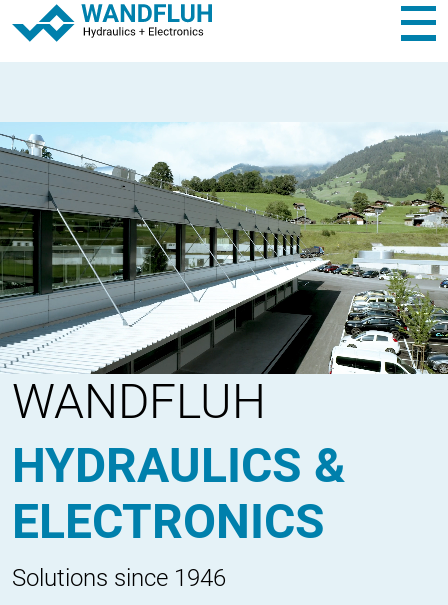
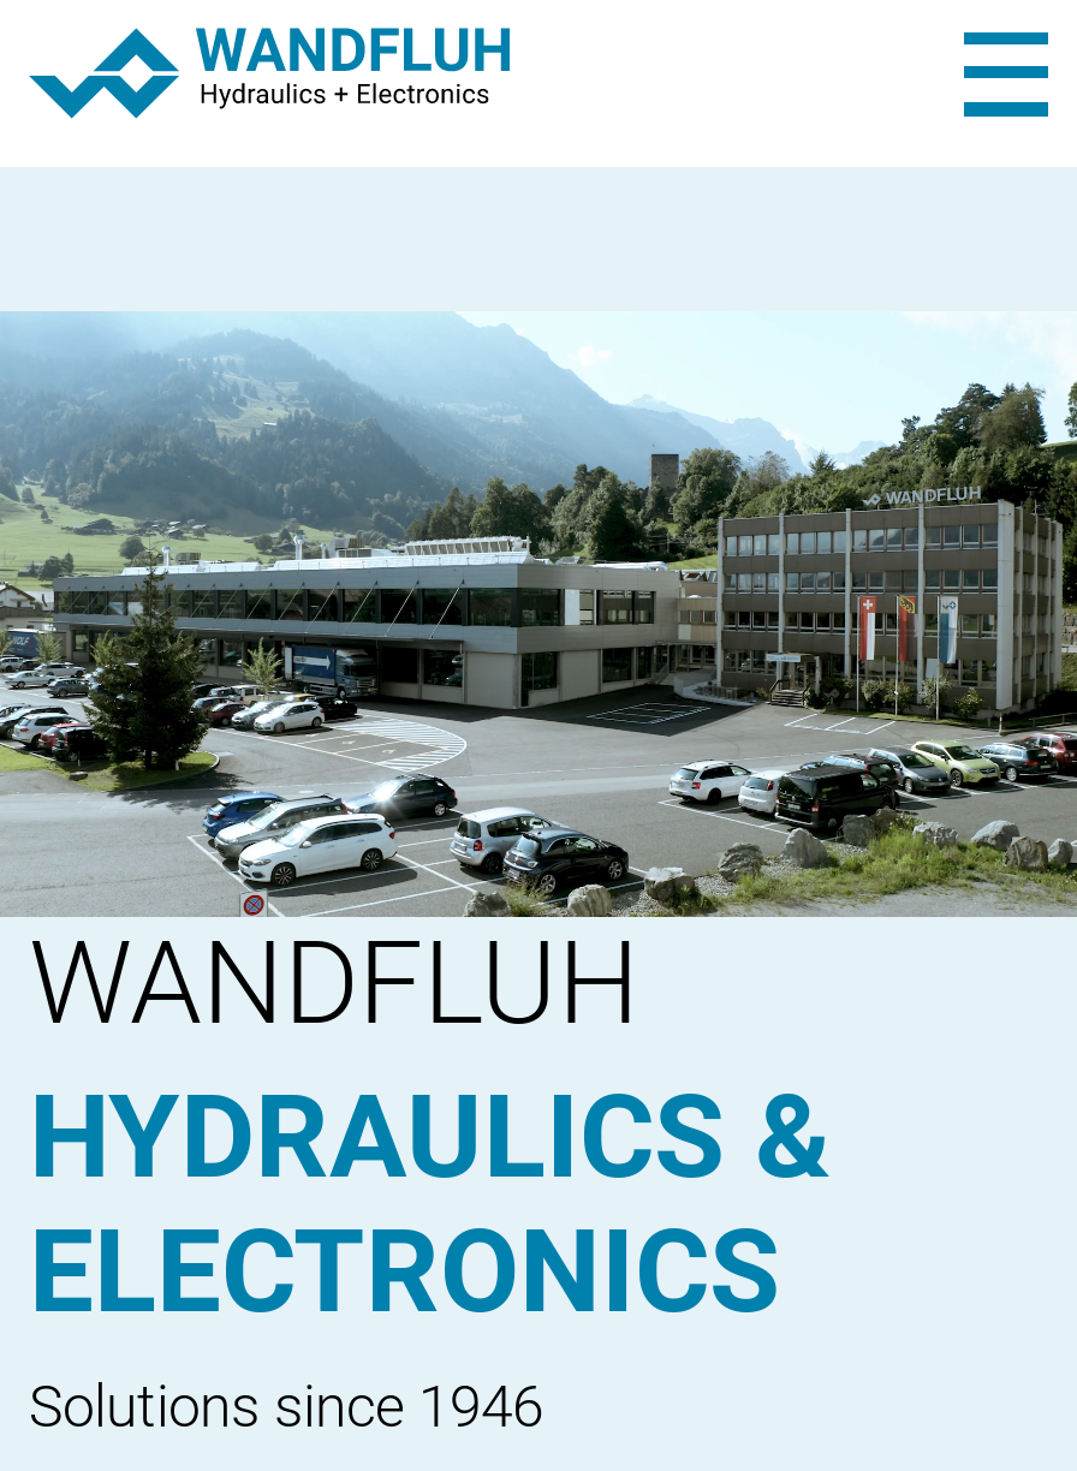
[3,126,445,375] [image] -> [7,321,1070,919] [image]

